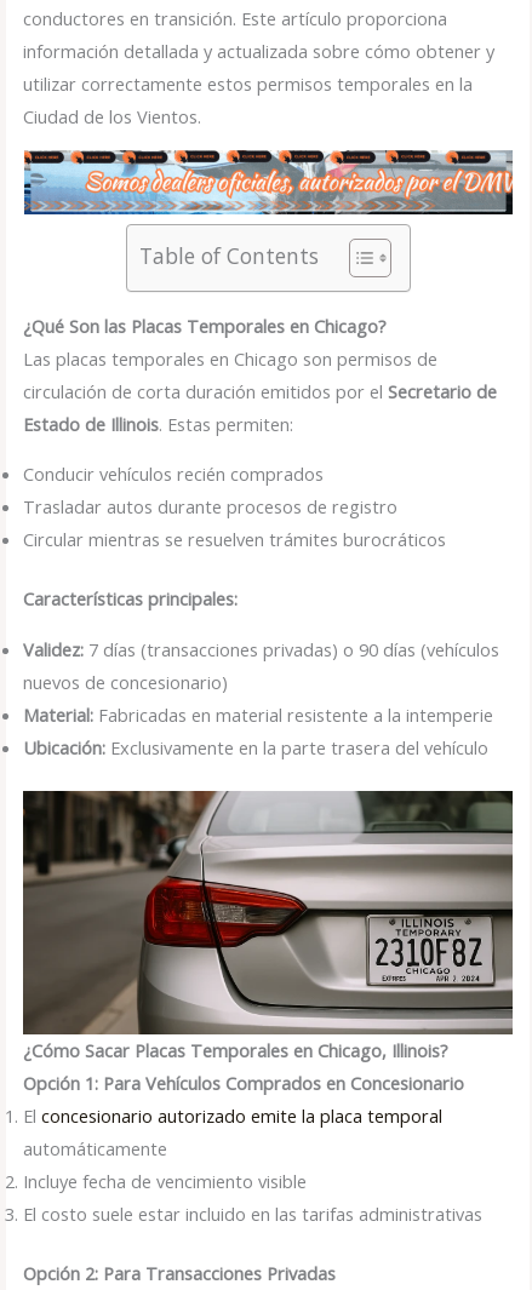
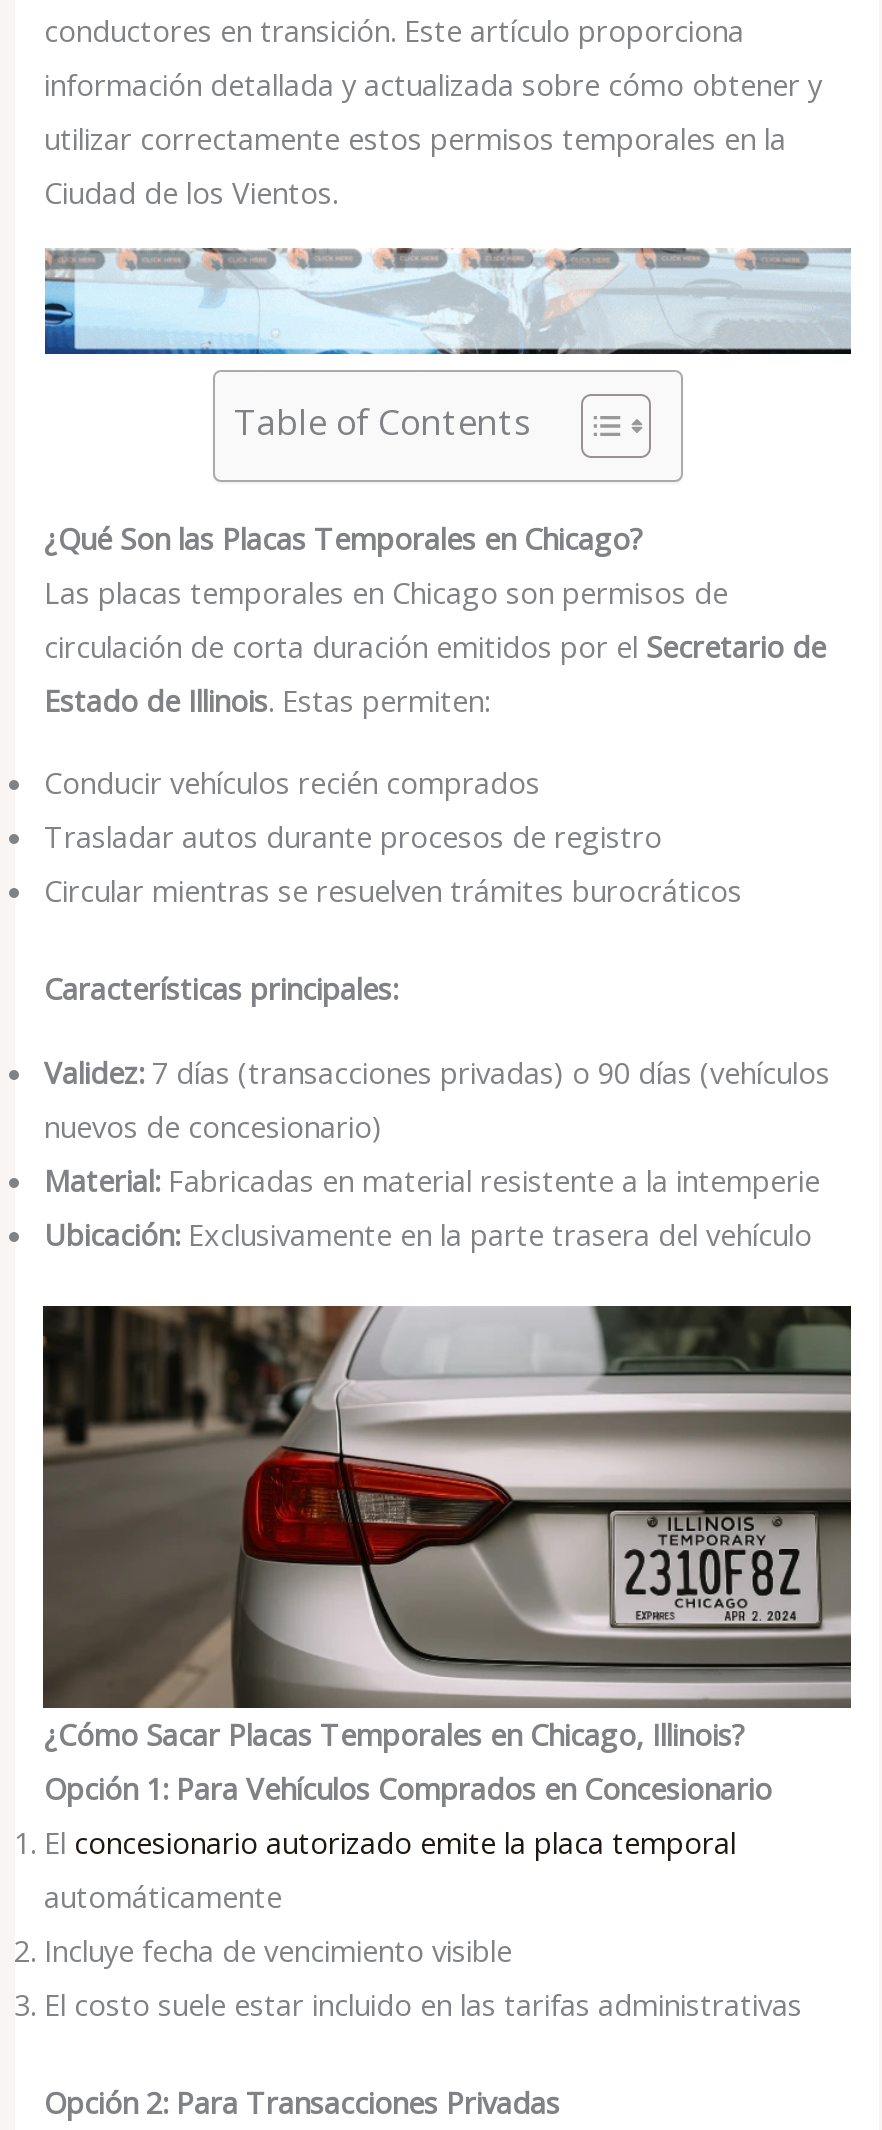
[24,150,514,213] [image] -> [45,248,851,352] [image]

